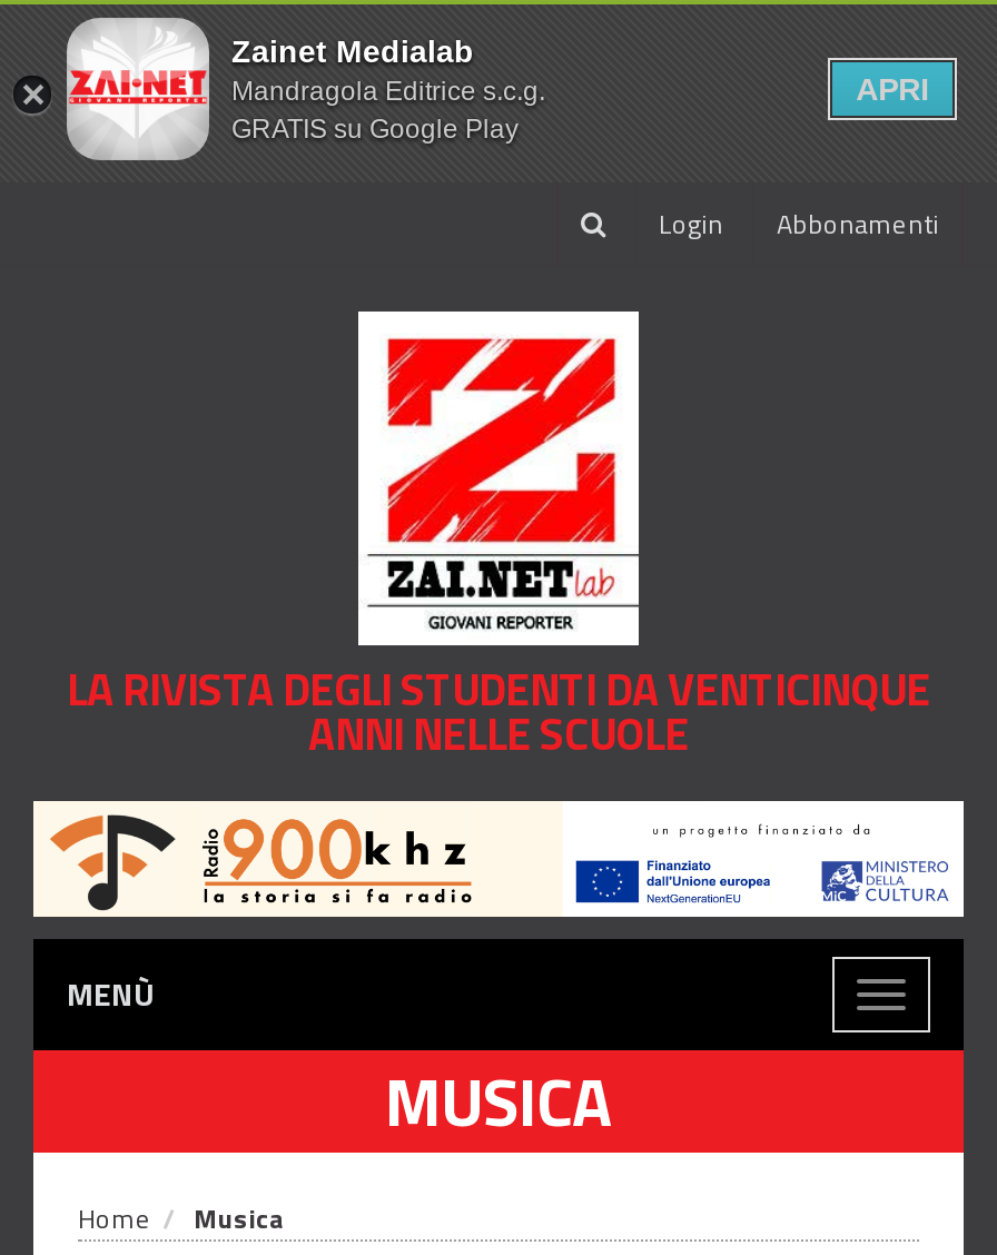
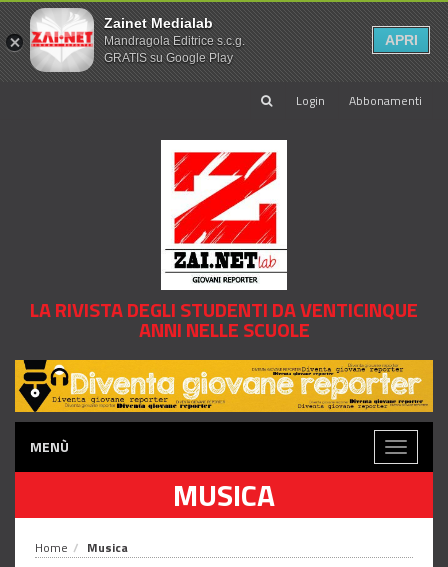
[31,799,966,919] [image] -> [14,359,434,413] [image]

